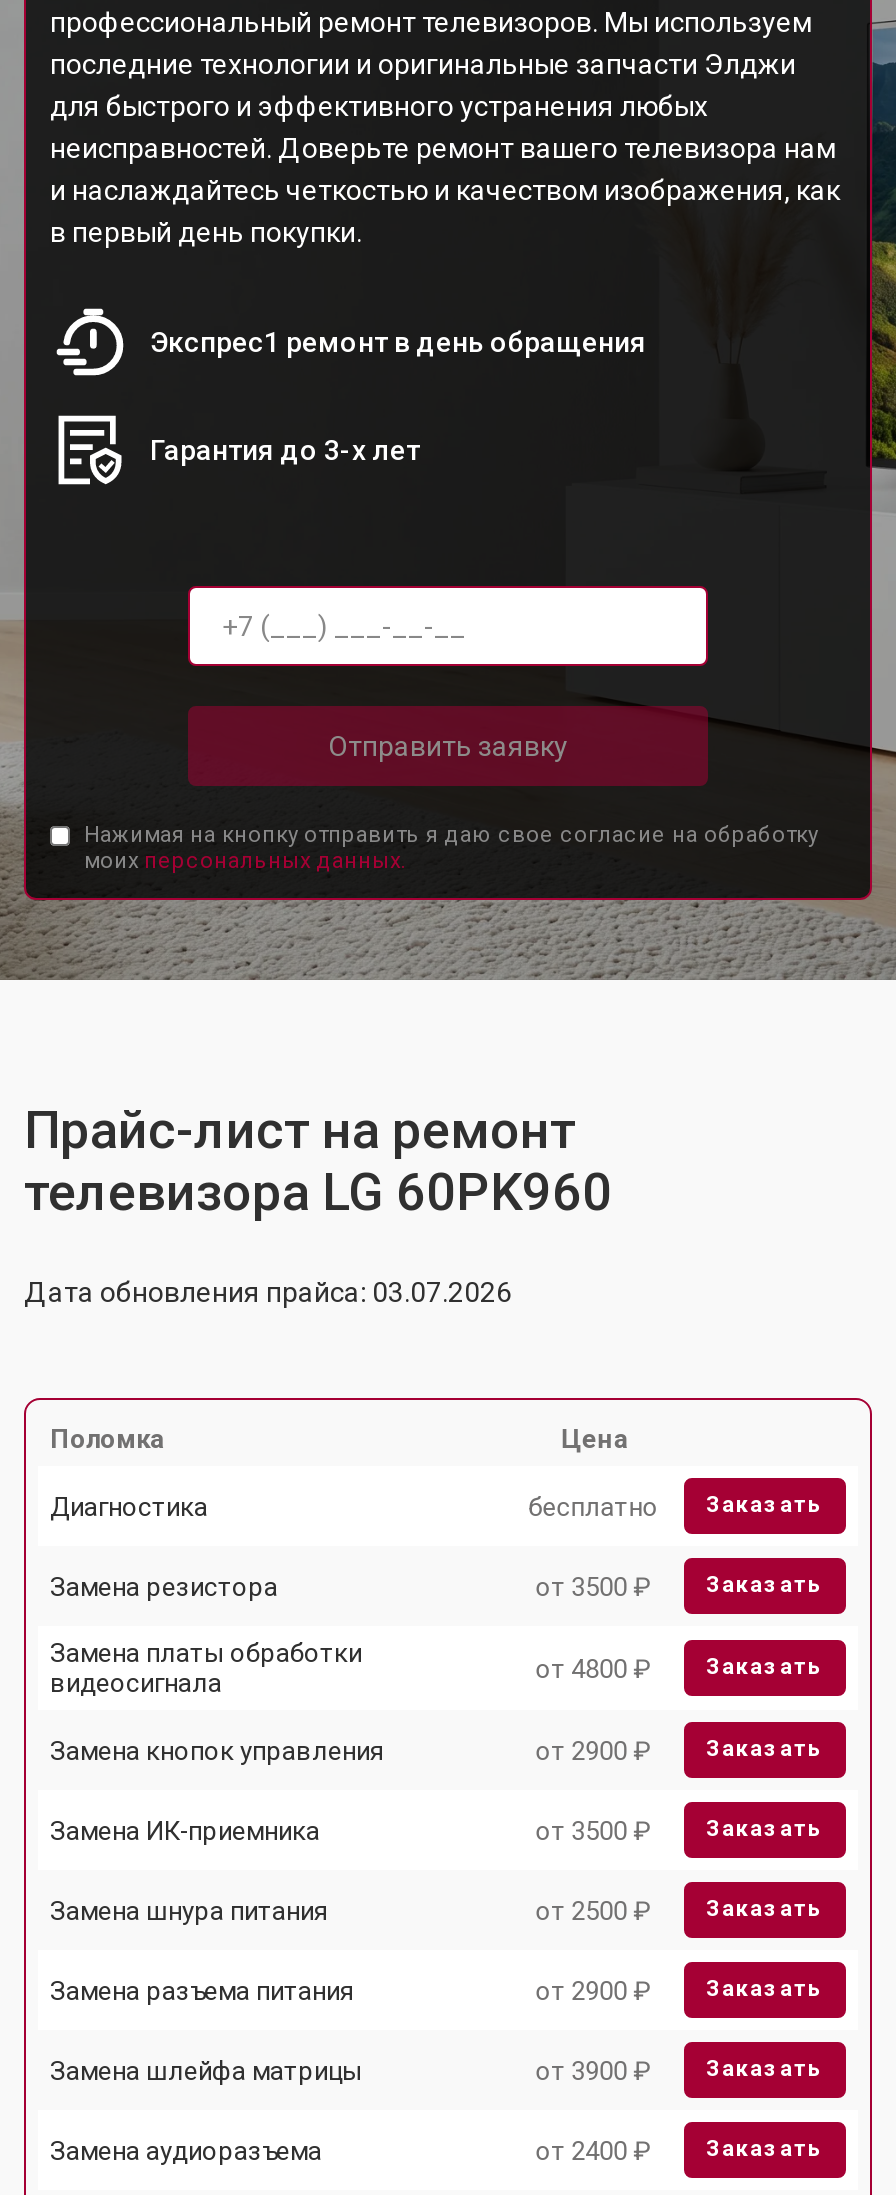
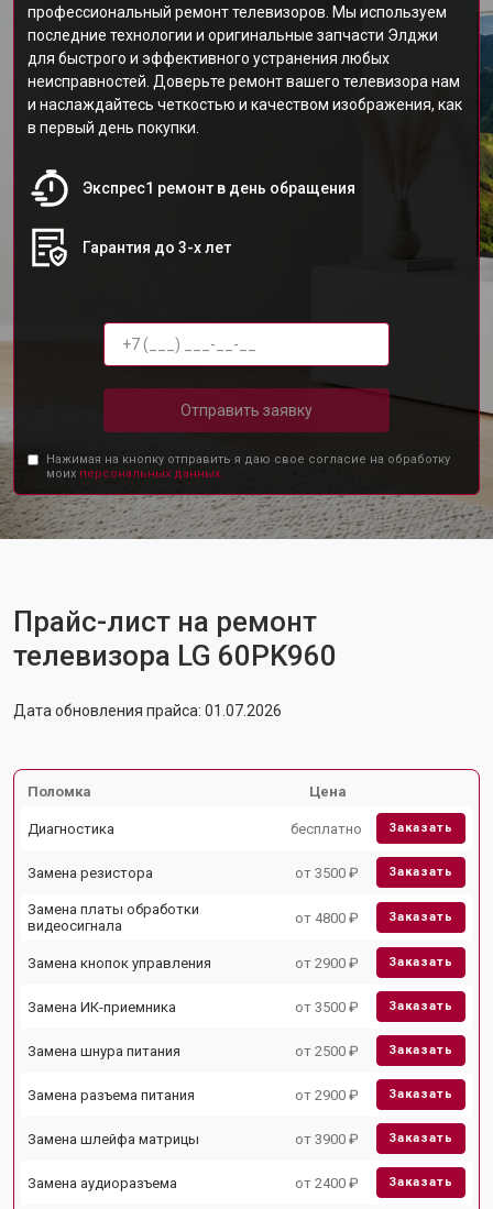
[24,1276,512,1308] Дата обновления прайса: 03.07.2026 -> [13,702,282,719] Дата обновления прайса: 01.07.2026

